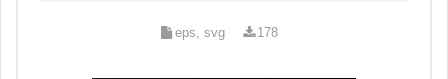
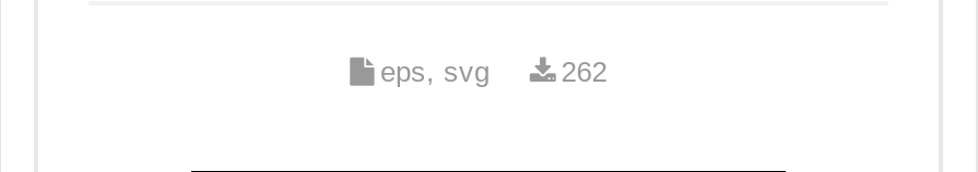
[257,25,278,40] 178 -> [561,55,607,87] 262

